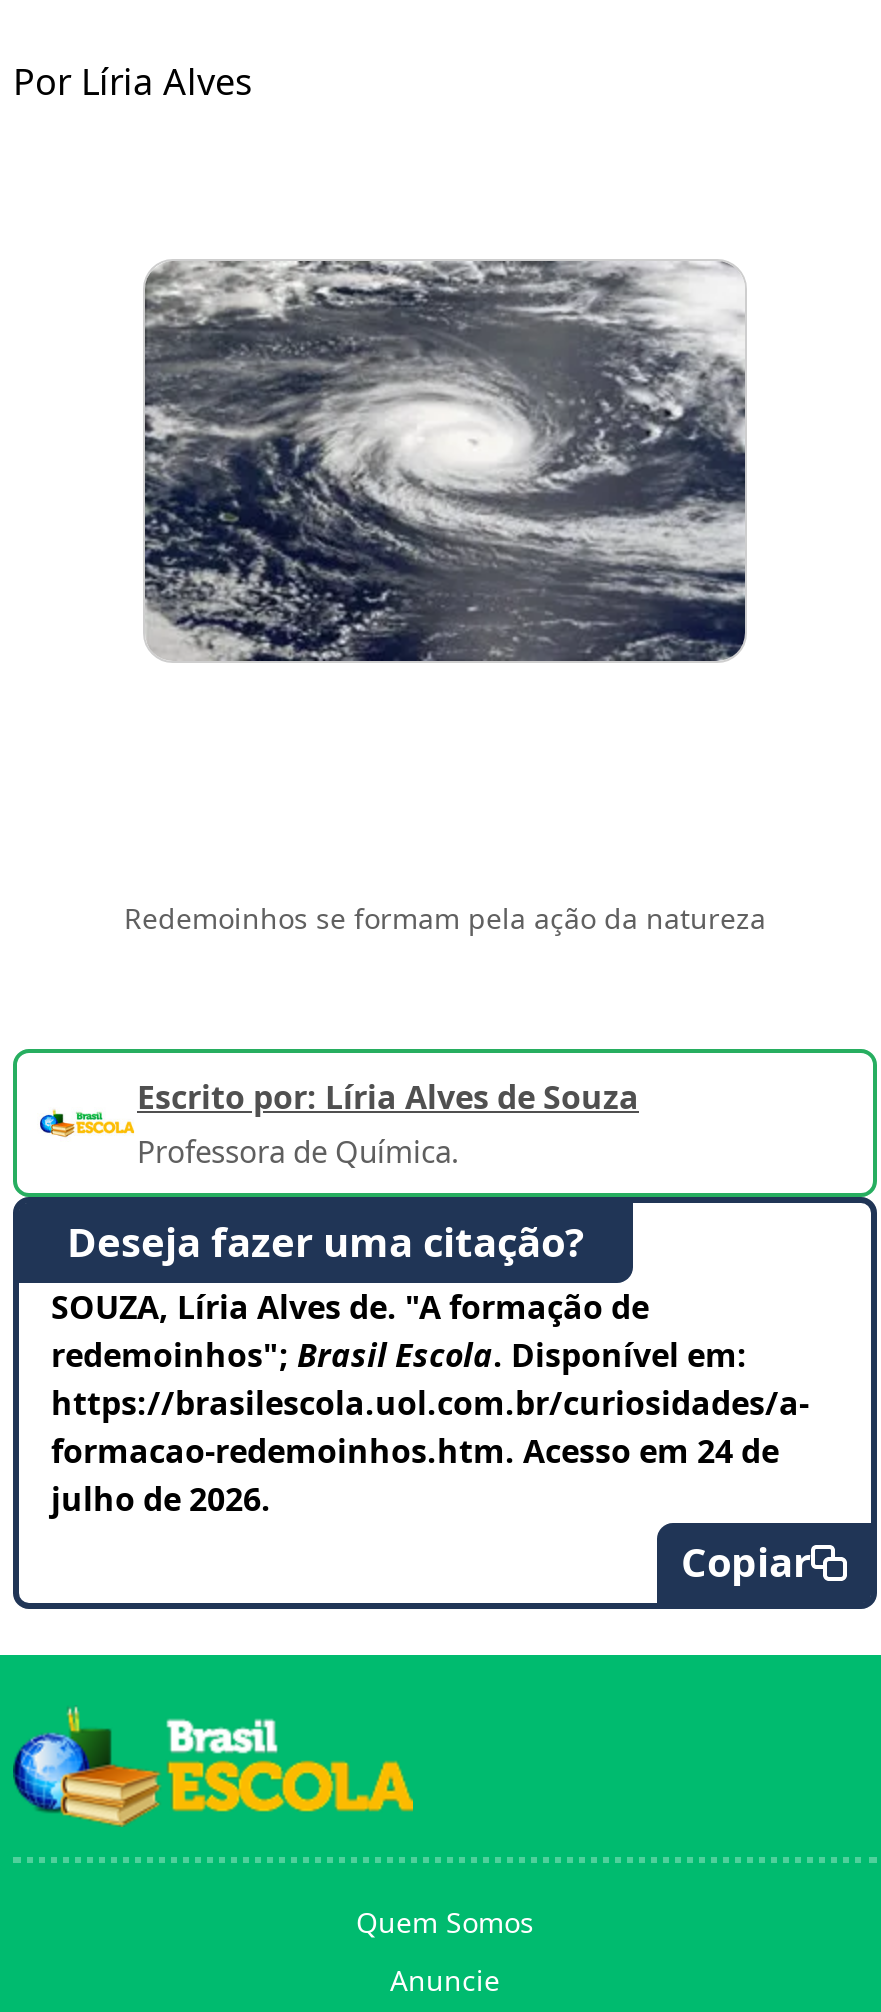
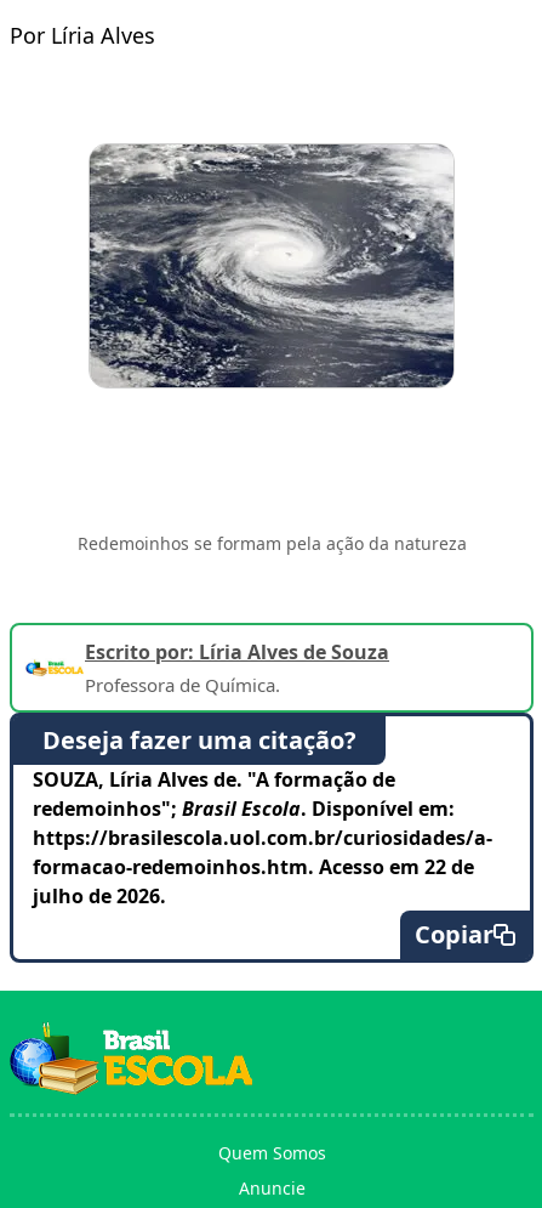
[51,1429,779,1473] formacao-redemoinhos.htm. Acesso em 24 de -> [33,853,474,880] formacao-redemoinhos.htm. Acesso em 22 de

